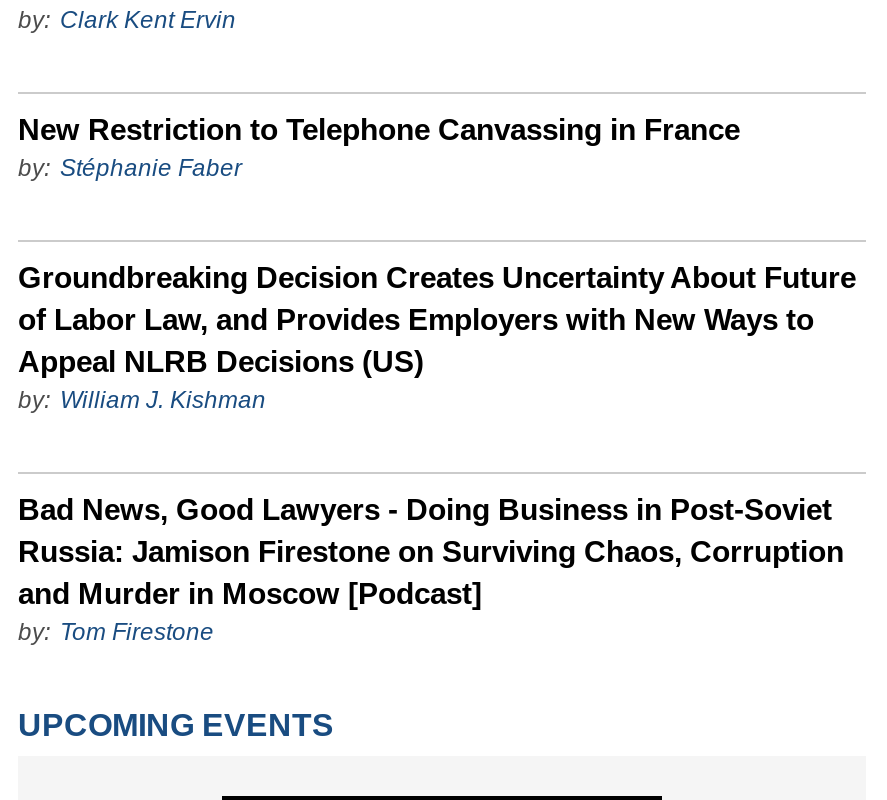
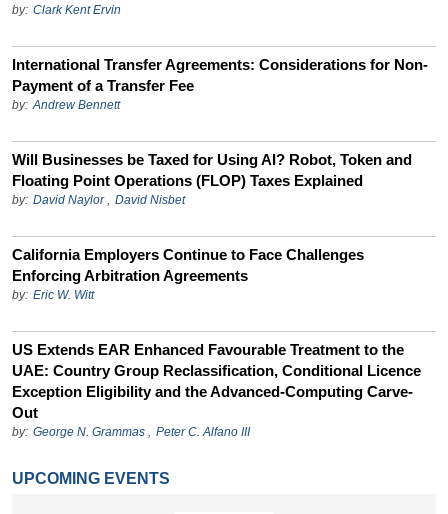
[18,113,856,647] New Restriction to Telephone Canvassing in France | by: Stéphanie Faber | Groundbreaking Decision Creates Uncertainty About Future | of Labor Law, and Provides Employers with New Ways to | Appeal NLRB Decisions (US) | by: William J. Kishman | Bad News, Good Lawyers - Doing Business in Post-Soviet | Russia: Jamison Firestone on Surviving Chaos, Corruption | and Murder in Moscow [Podcast] | by: Tom Firestone -> [12,56,428,439] International Transfer Agreements: Considerations for Non- | Payment of a Transfer Fee | by: Andrew Bennett | Will Businesses be Taxed for Using AI? Robot, Token and | Floating Point Operations (FLOP) Taxes Explained | by: David Naylor, David Nisbet | California Employers Continue to Face Challenges | Enforcing Arbitration Agreements | by: Eric W. Witt | US Extends EAR Enhanced Favourable Treatment to the | UAE: Country Group Reclassification, Conditional Licence | Exception Eligibility and the Advanced-Computing Carve- | Out | by: George N. Grammas, Peter C. Alfano III

